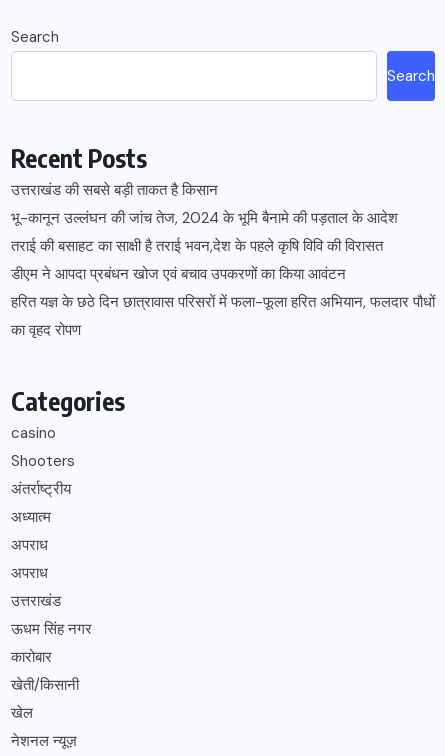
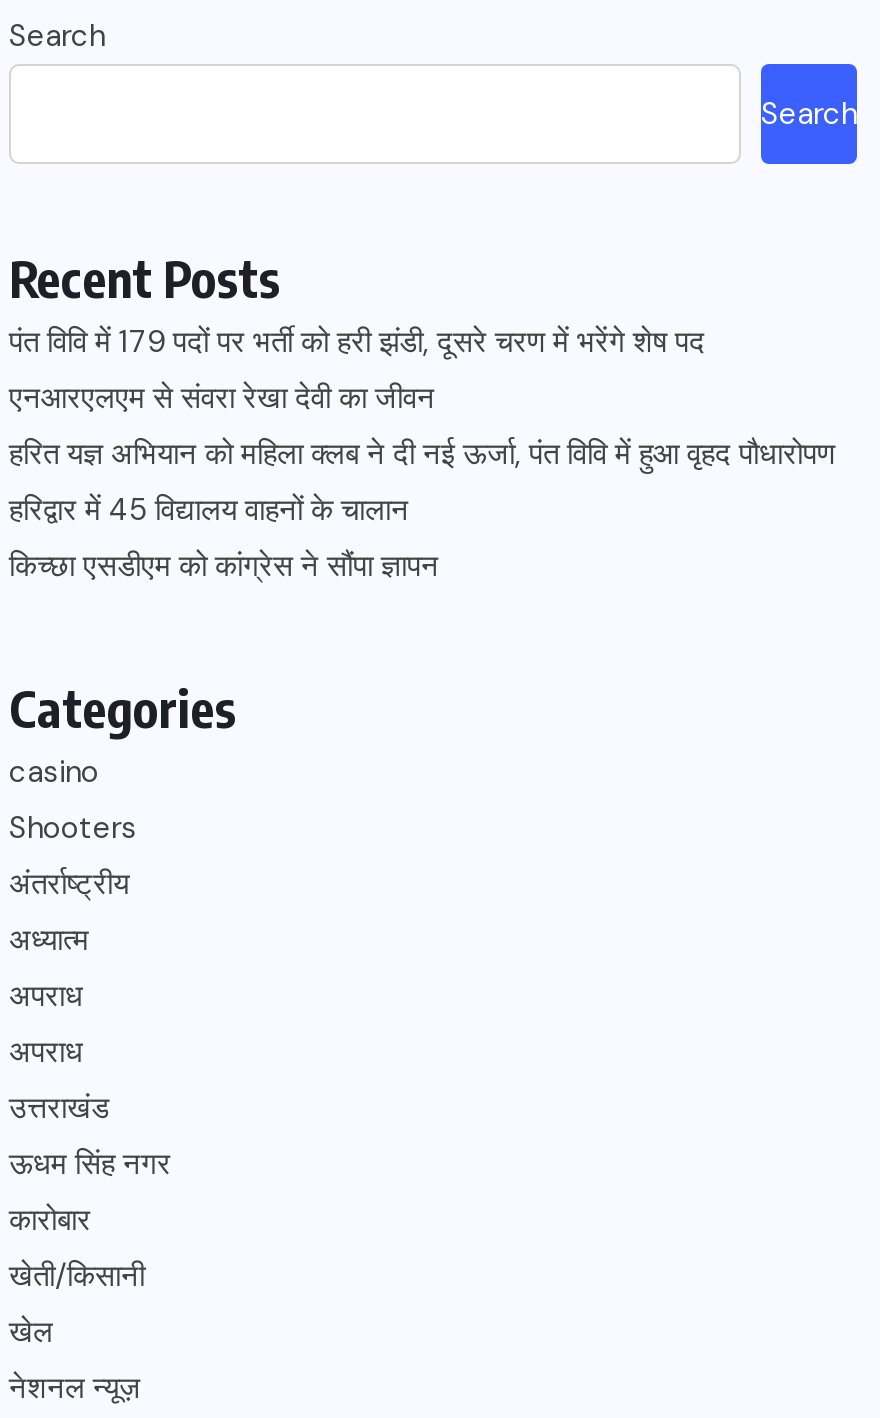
[11,179,435,339] उत्तराखंड की सबसे बड़ी ताकत है किसान | भू-कानून उल्लंघन की जांच तेज, 2024 के भूमि बैनामे की पड़ताल के आदेश | तराई की बसाहट का साक्षी है तराई भवन,देश के पहले कृषि विवि की विरासत | डीएम ने आपदा प्रबंधन खोज एवं बचाव उपकरणों का किया आवंटन | हरित यज्ञ के छठे दिन छात्रावास परिसरों में फला-फूला हरित अभियान, फलदार पौधों | का वृहद रोपण -> [9,321,835,585] पंत विवि में 179 पदों पर भर्ती को हरी झंडी, दूसरे चरण में भरेंगे शेष पद | एनआरएलएम से संवरा रेखा देवी का जीवन | हरित यज्ञ अभियान को महिला क्लब ने दी नई ऊर्जा, पंत विवि में हुआ वृहद पौधारोपण | हरिद्वार में 45 विद्यालय वाहनों के चालान | किच्छा एसडीएम को कांग्रेस ने सौंपा ज्ञापन

